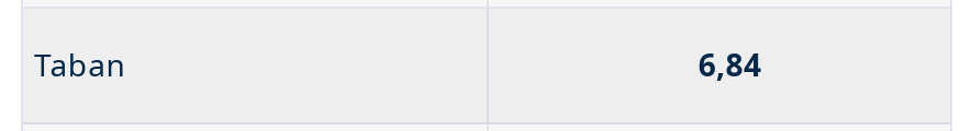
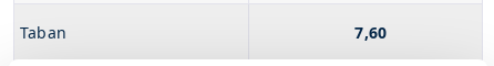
[698,44,762,85] 6,84 -> [355,22,387,43] 7,60

